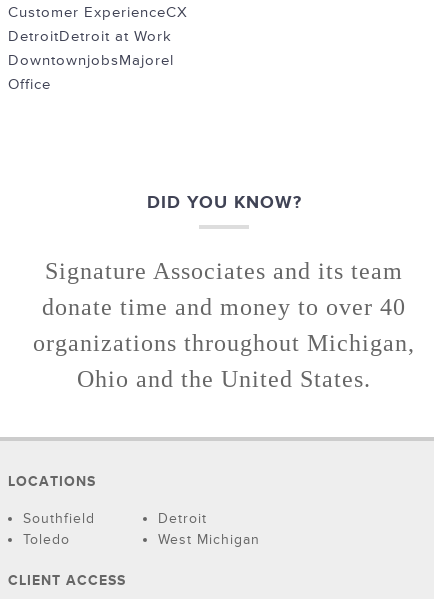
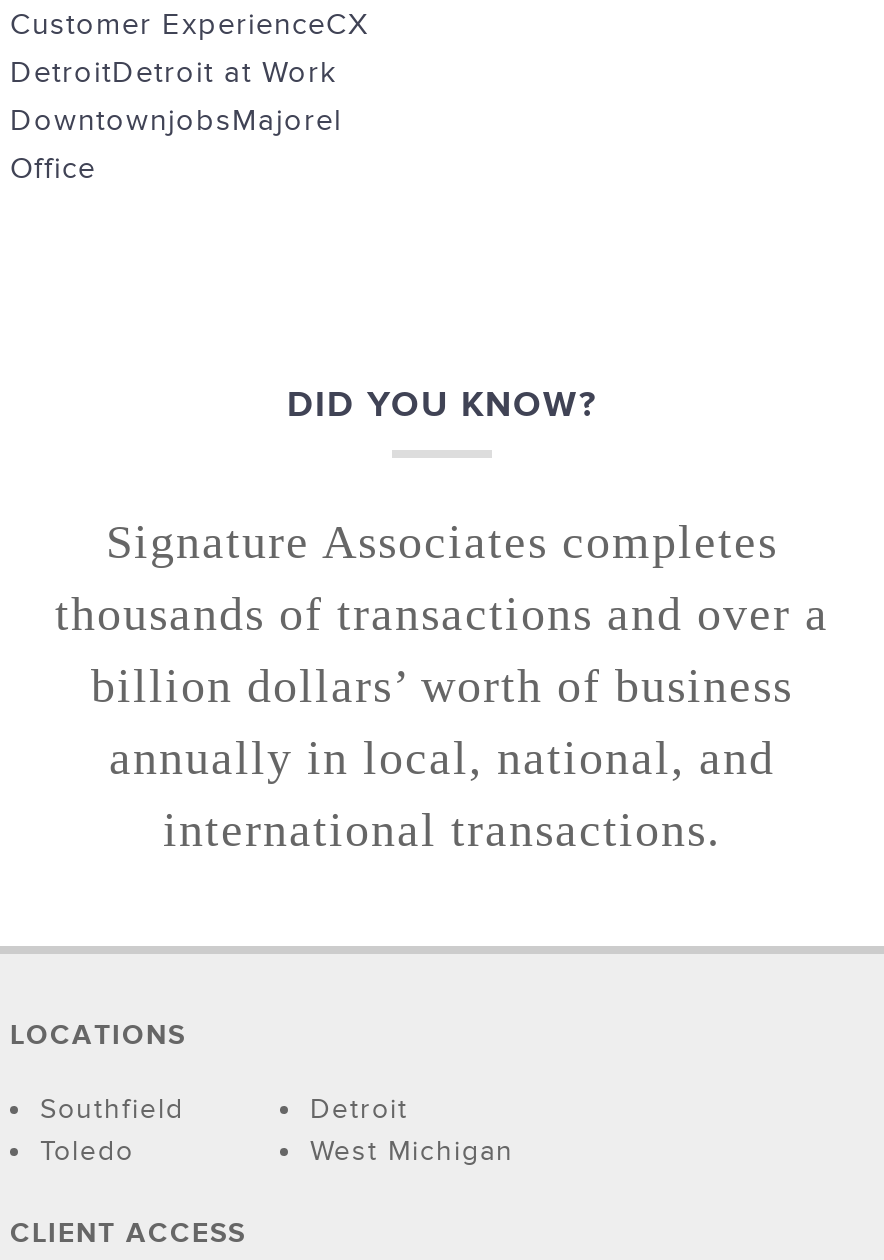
[33,258,415,392] Signature Associates and its team | donate time and money to over 40 | organizations throughout Michigan, | Ohio and the United States. -> [55,516,829,856] Signature Associates completes | thousands of transactions and over a | billion dollars’ worth of business | annually in local, national, and | international transactions.

